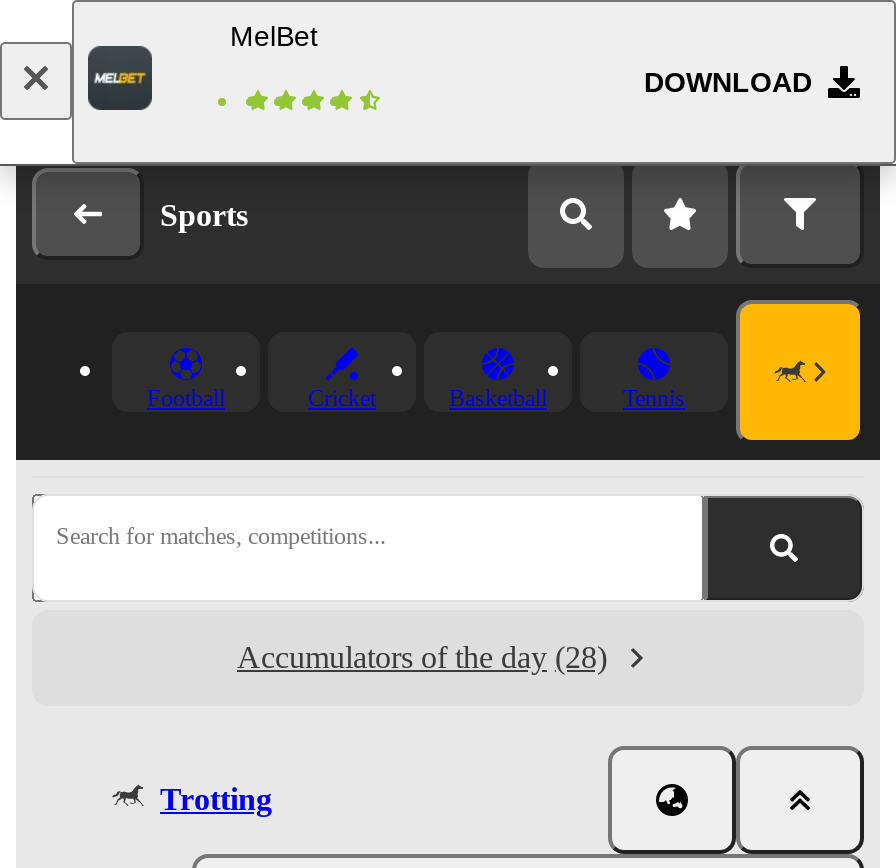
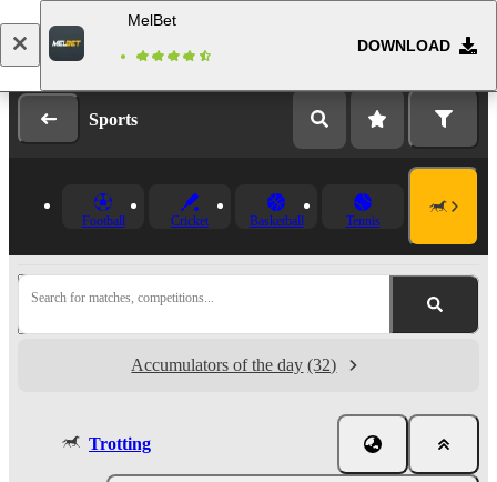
[237,640,607,674] Accumulators of the day (28) -> [131,355,337,374] Accumulators of the day (32)

